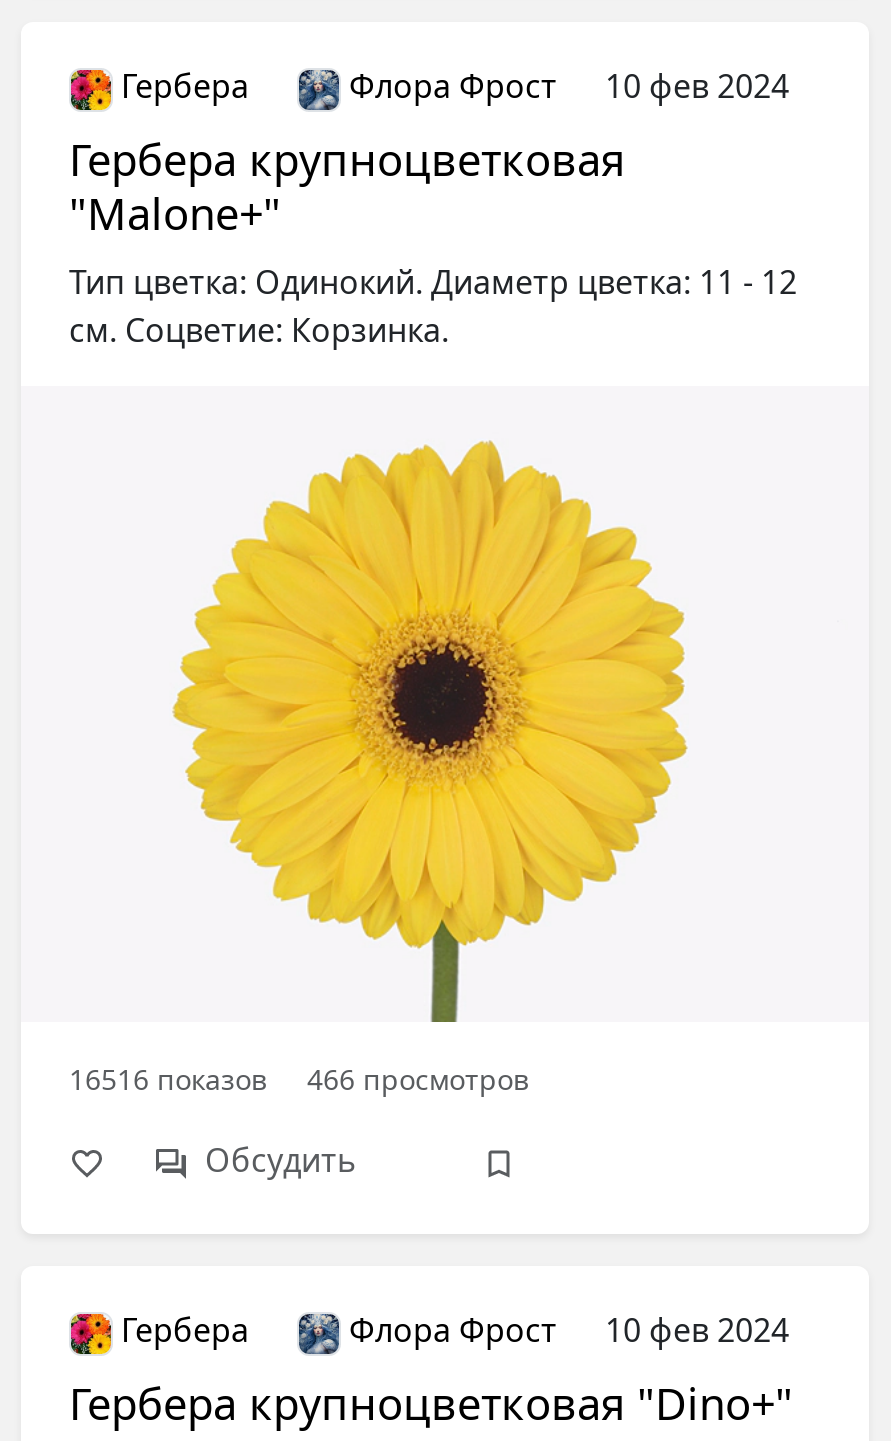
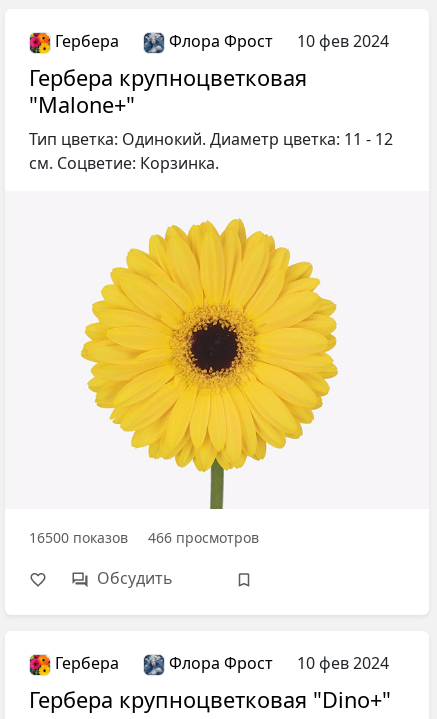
[69,1060,529,1098] 16516 показов 466 просмотров -> [29,528,259,547] 16500 показов 466 просмотров

